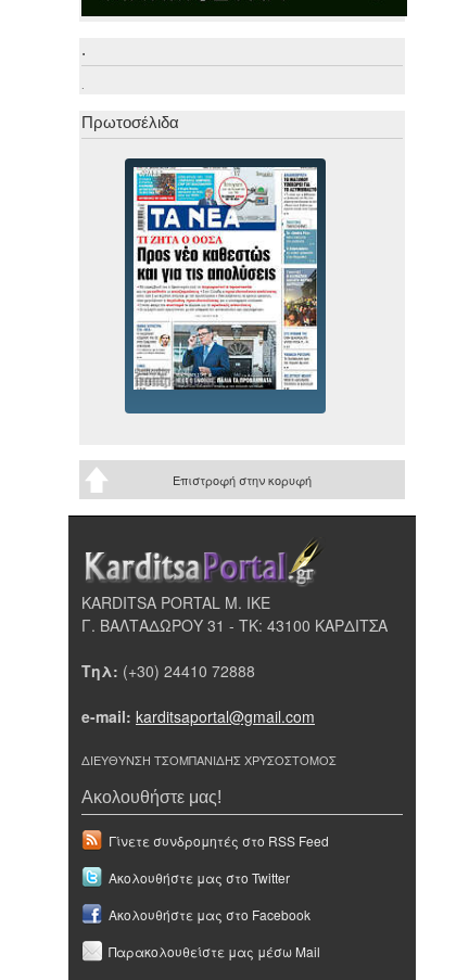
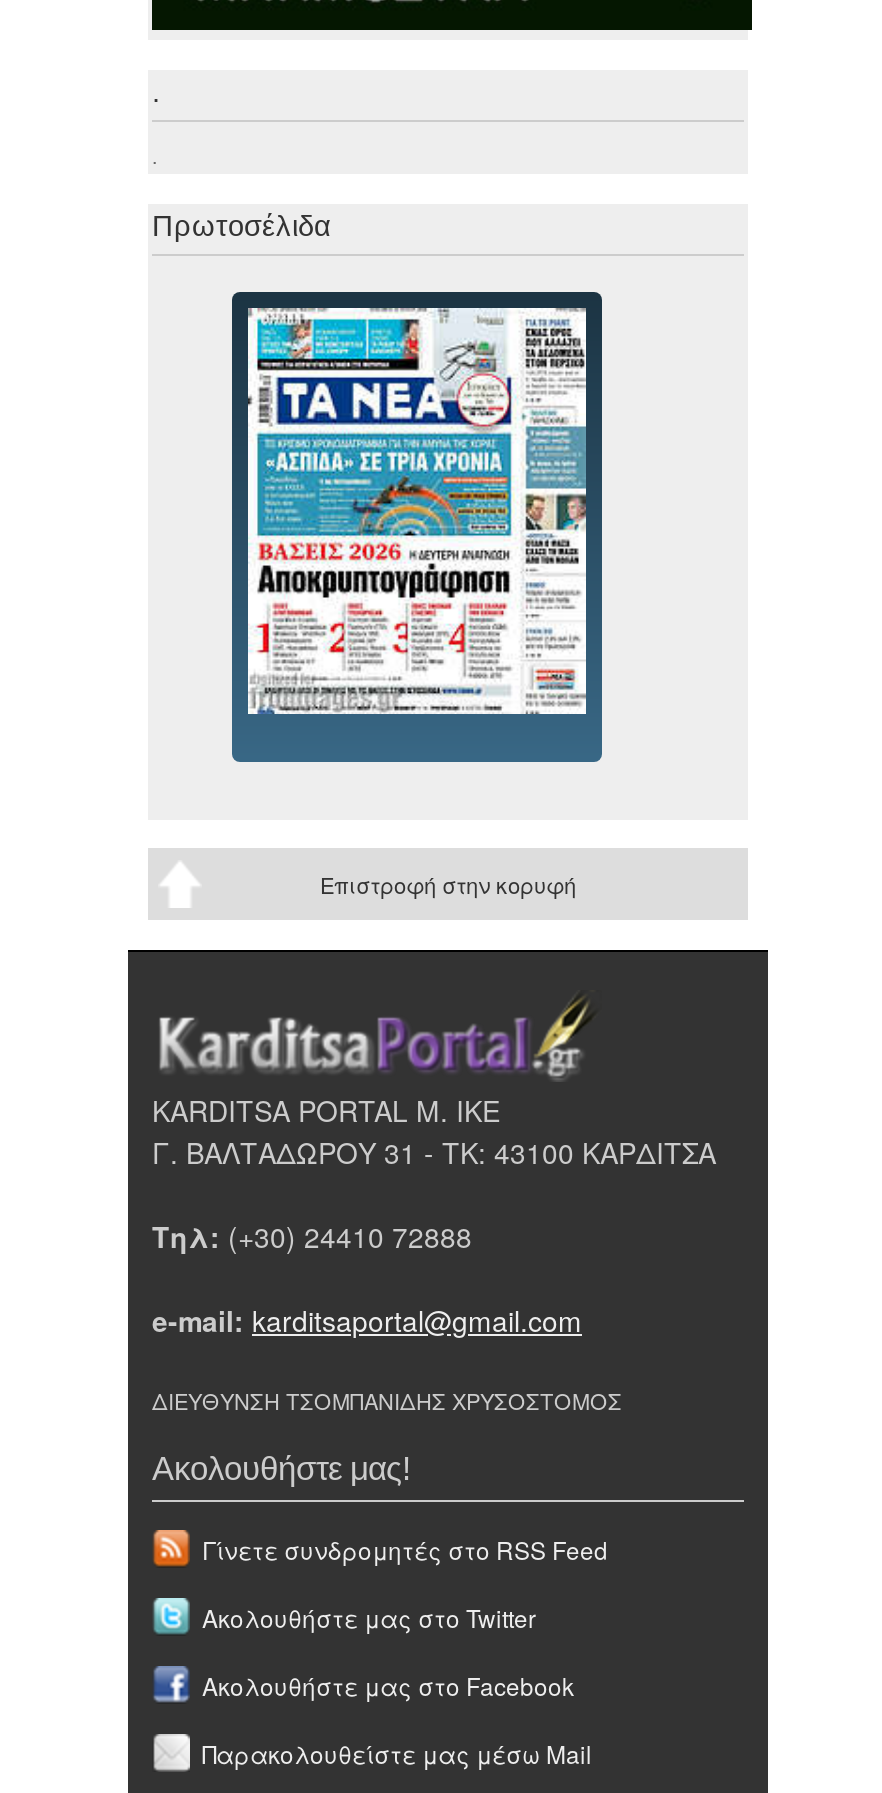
[134,167,317,391] [image] -> [248,308,588,718] [image]

